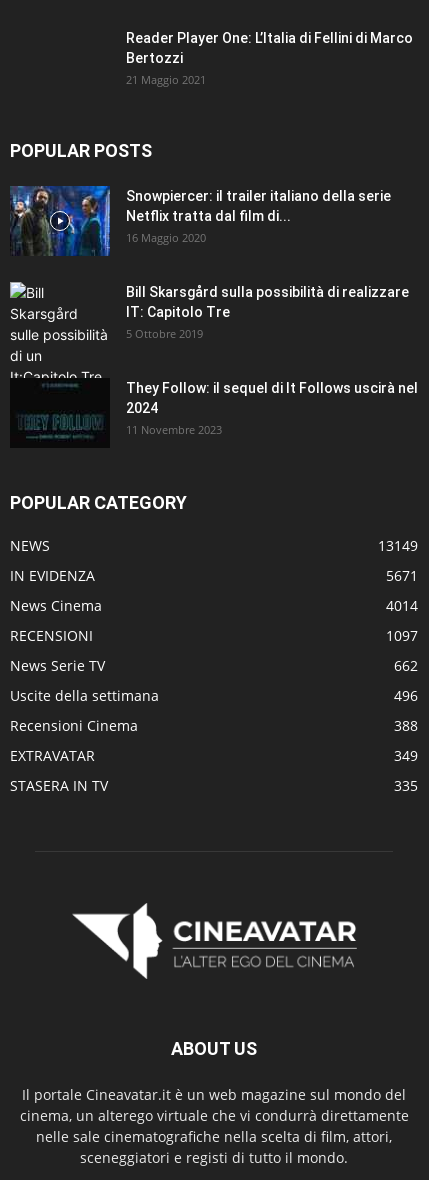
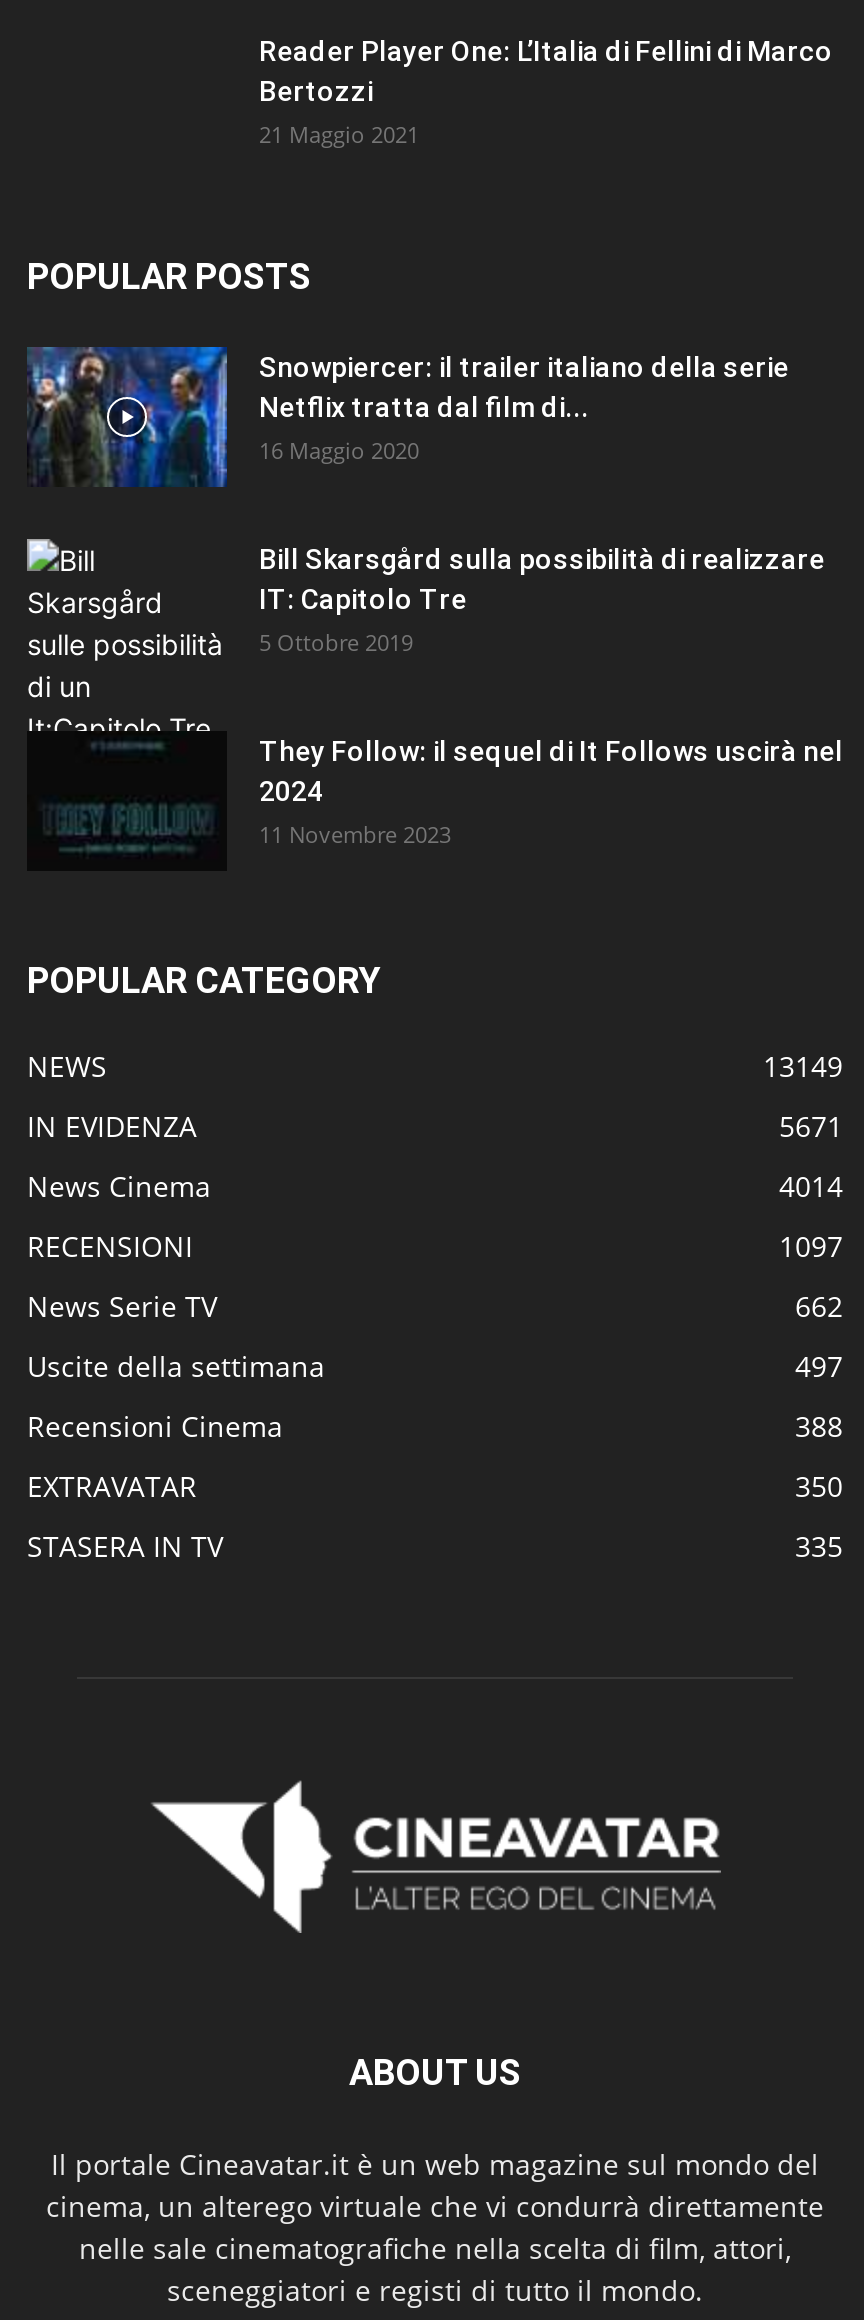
[394,686,418,705] 496 -> [795,1347,843,1385] 497
[394,746,418,765] 349 -> [795,1467,843,1505] 350

